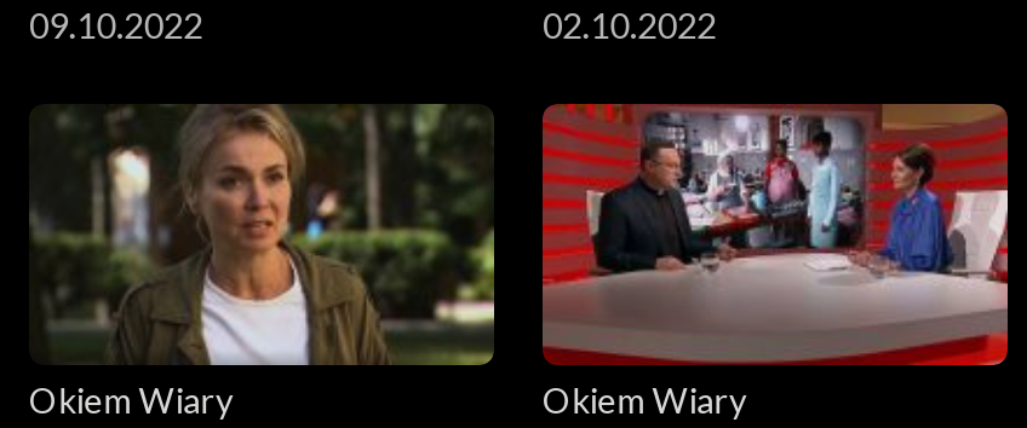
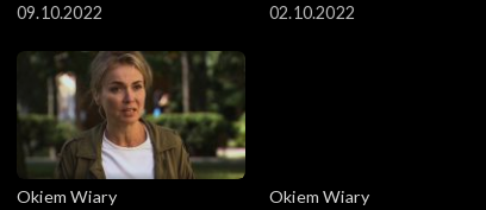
[540,102,1010,368] [image] -> none

